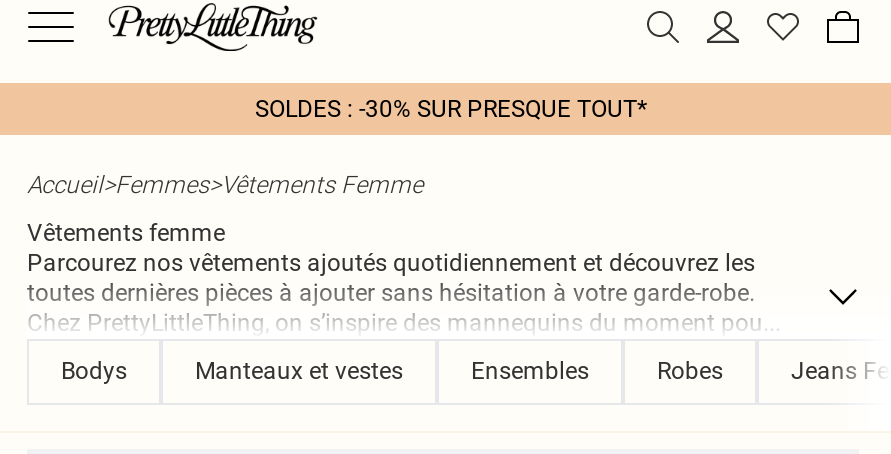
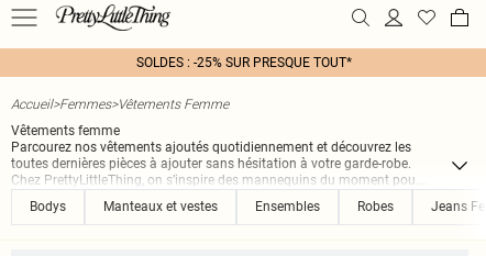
[255,95,647,123] SOLDES : -30% SUR PRESQUE TOUT* -> [136,55,352,70] SOLDES : -25% SUR PRESQUE TOUT*

